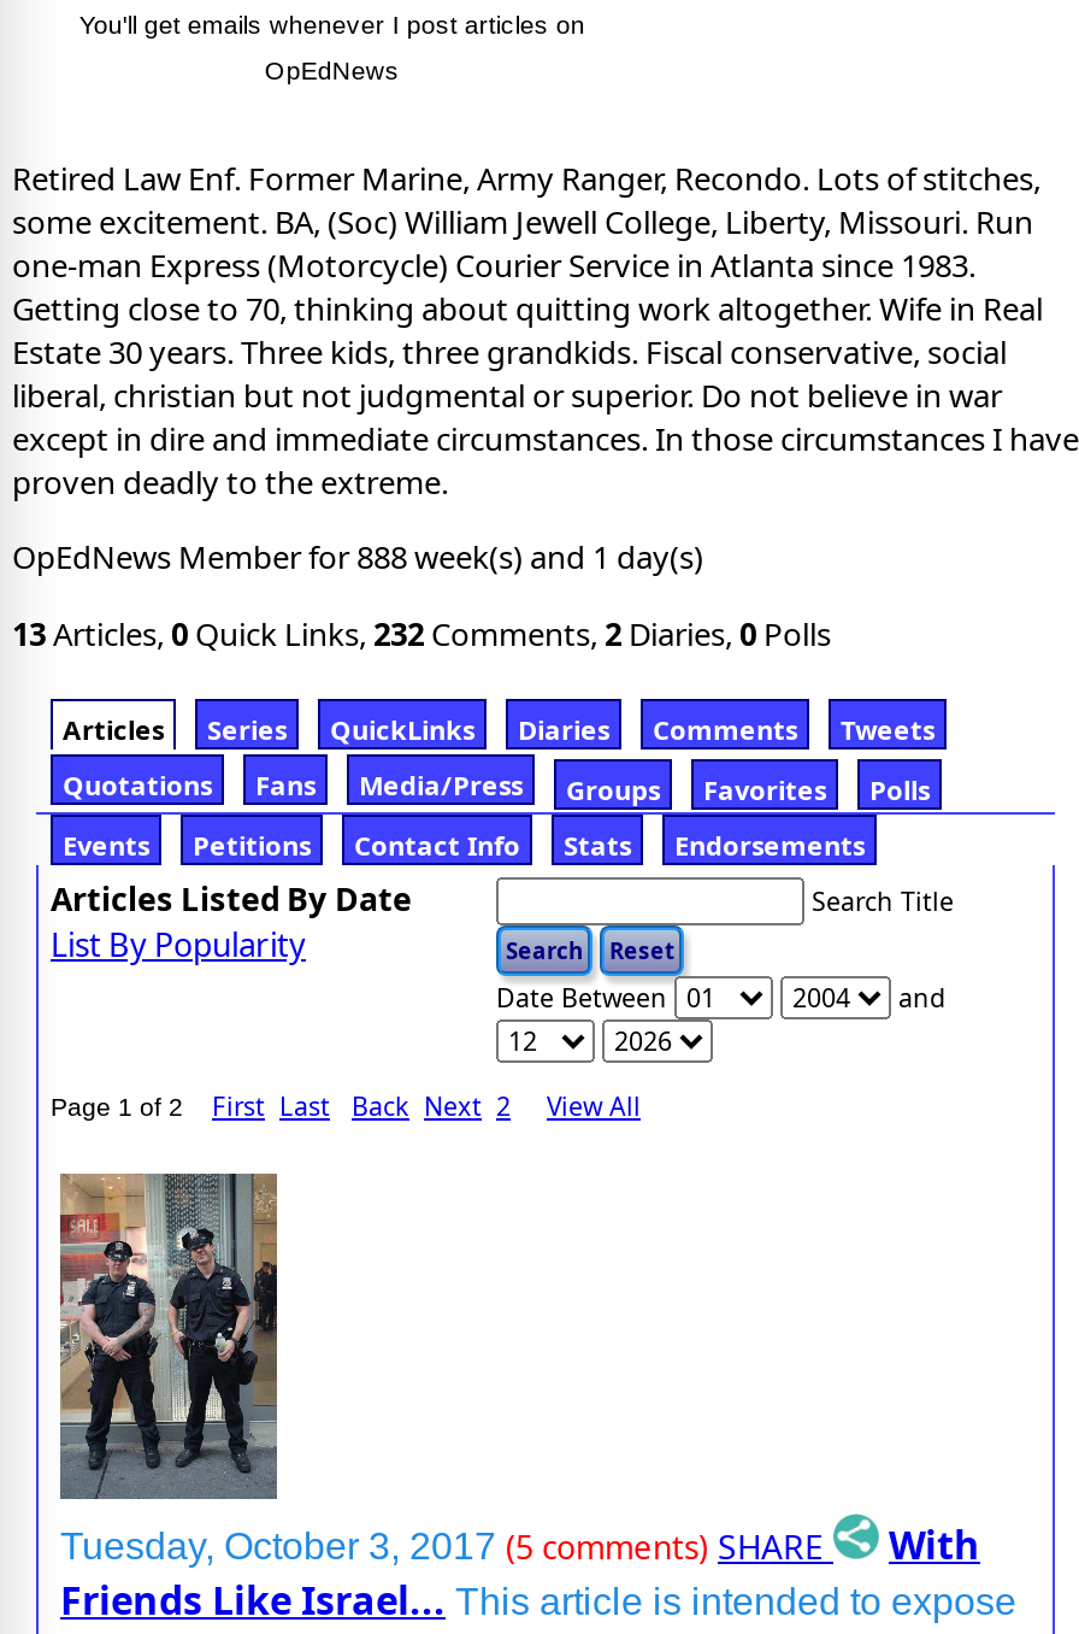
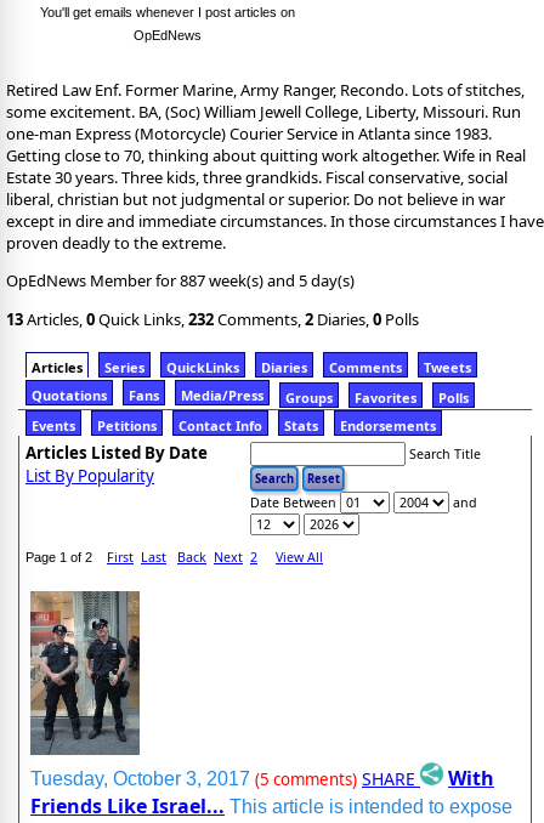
[12,535,703,579] OpEdNews Member for 888 week(s) and 1 day(s) -> [6,270,355,291] OpEdNews Member for 887 week(s) and 5 day(s)

